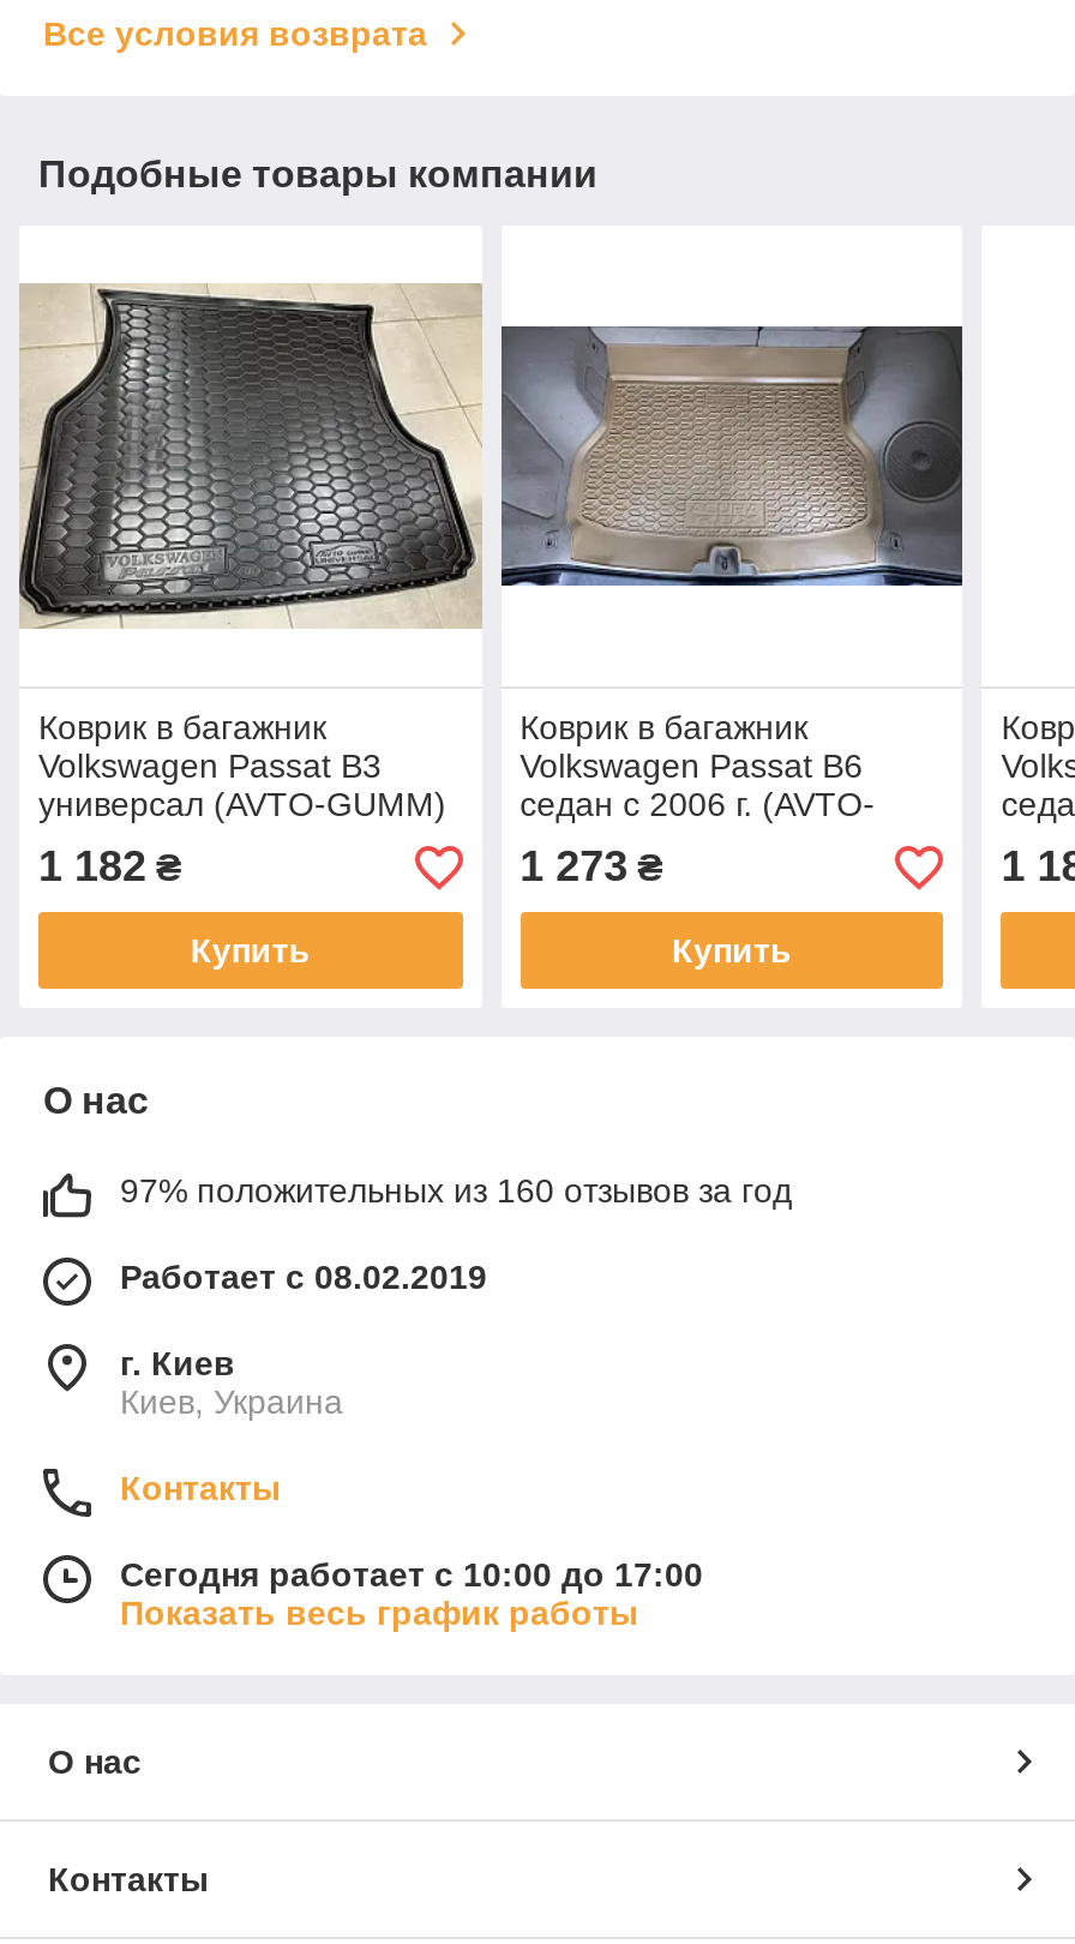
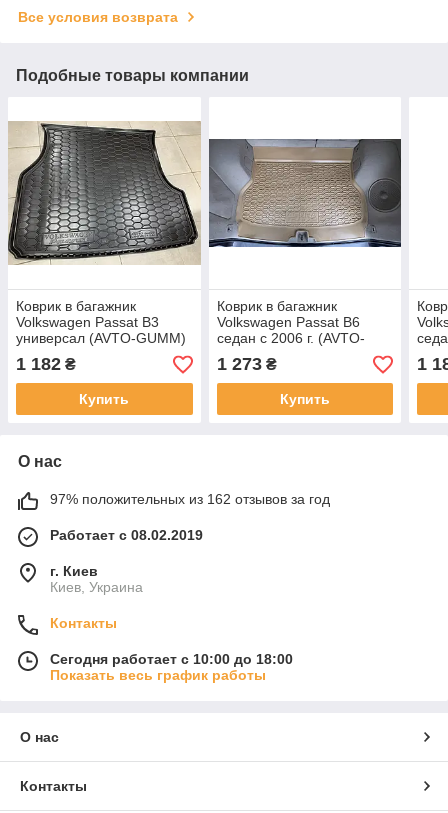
[120,1172,792,1211] 97% положительных из 160 отзывов за год -> [50,491,330,507] 97% положительных из 162 отзывов за год
[120,1556,703,1595] Сегодня работает с 10:00 до 17:00 -> [50,651,293,667] Сегодня работает с 10:00 до 18:00

